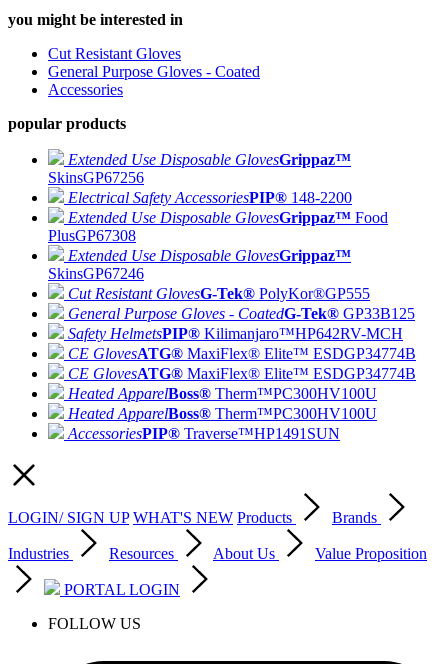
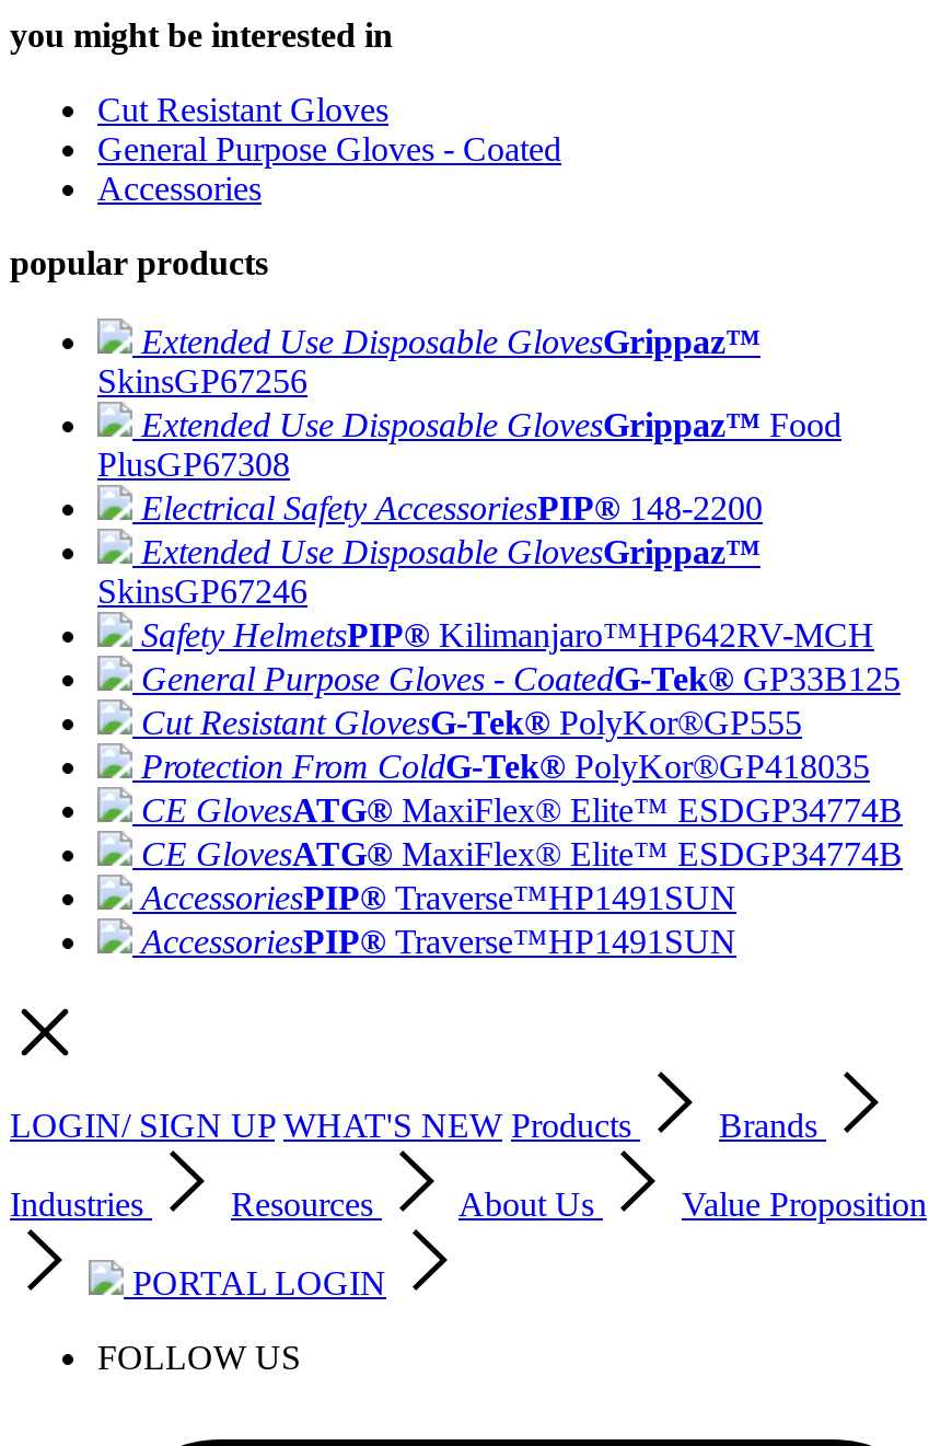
moved [68,189,352,206] -> [141,489,763,527]: Electrical Safety AccessoriesPIP® 148-2200
moved [48,209,388,244] -> [97,406,841,483]: Extended Use Disposable GlovesGrippaz™ Food | PlusGP67308
moved [68,285,370,302] -> [141,704,802,741]: Cut Resistant GlovesG-Tek® PolyKor®GP555
moved [68,305,415,342] -> [141,616,901,697]: General Purpose Gloves - CoatedG-Tek® GP33B125 | Safety HelmetsPIP® Kilimanjaro™HP642RV-MCH
none -> [141,748,870,785] Protection From ColdG-Tek® PolyKor®GP418035
moved [68,345,416,382] -> [141,791,903,872]: CE GlovesATG® MaxiFlex® Elite™ ESDGP34774B | CE GlovesATG® MaxiFlex® Elite™ ESDGP34774B
[68,385,377,422] Heated ApparelBoss® Therm™PC300HV100U | Heated ApparelBoss® Therm™PC300HV100U -> [141,879,736,916] AccessoriesPIP® Traverse™HP1491SUN

